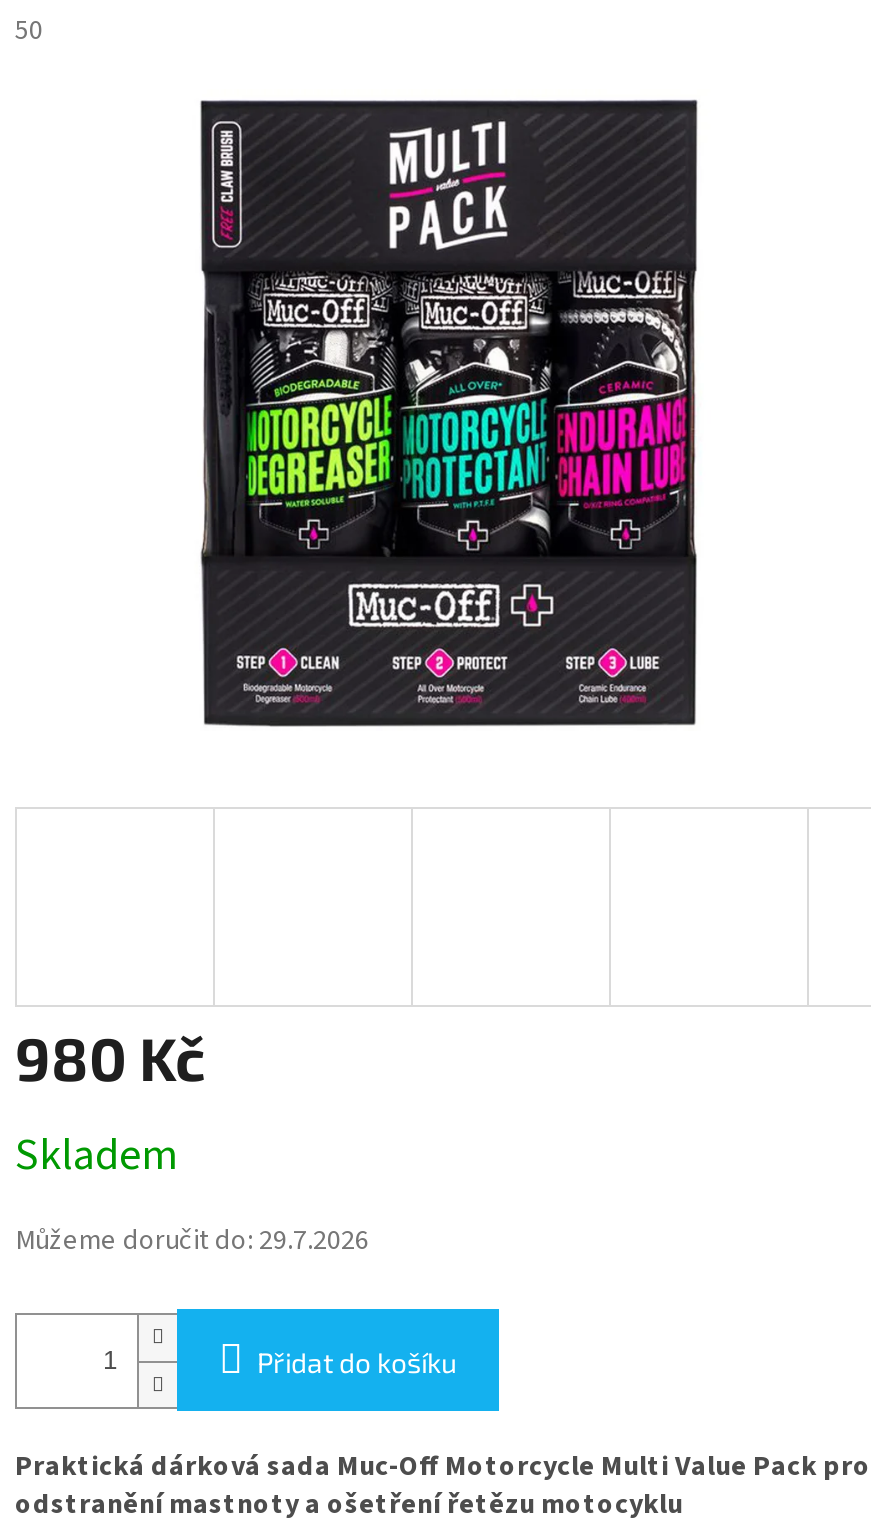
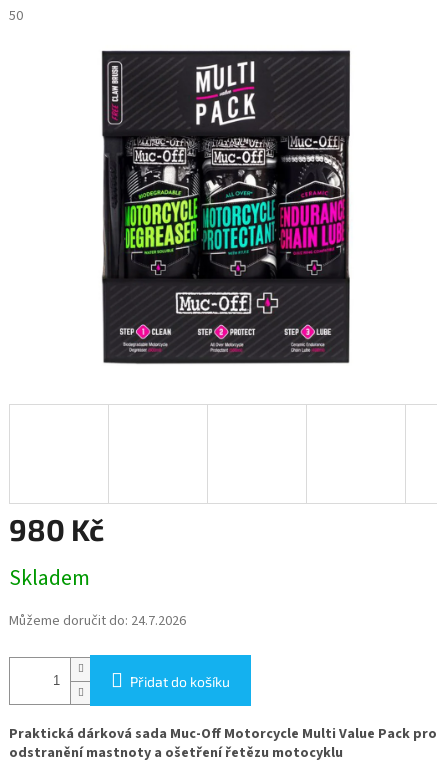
[15,1222,369,1262] Můžeme doručit do: 29.7.2026 -> [9,611,186,631] Můžeme doručit do: 24.7.2026

